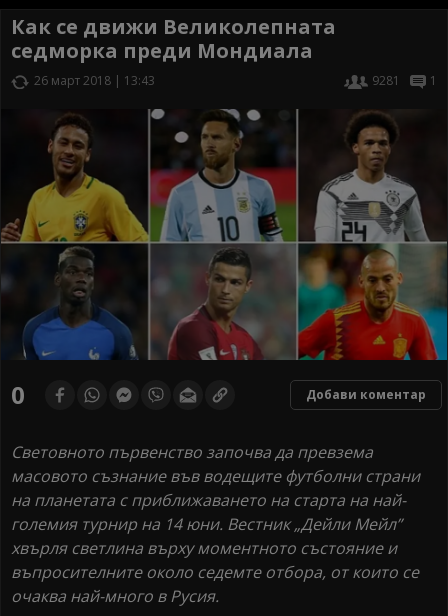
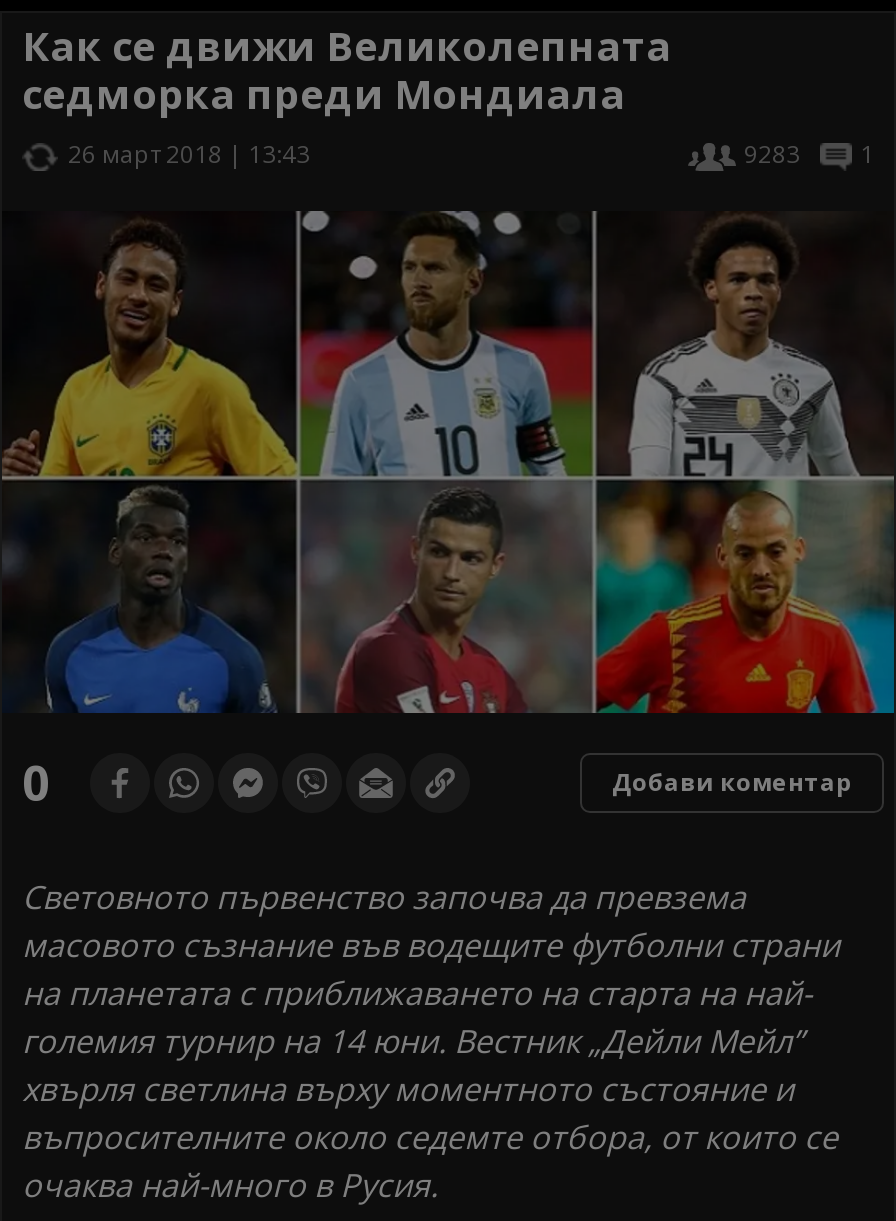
[372,72,437,89] 9281 1 -> [744,137,874,171] 9283 1

